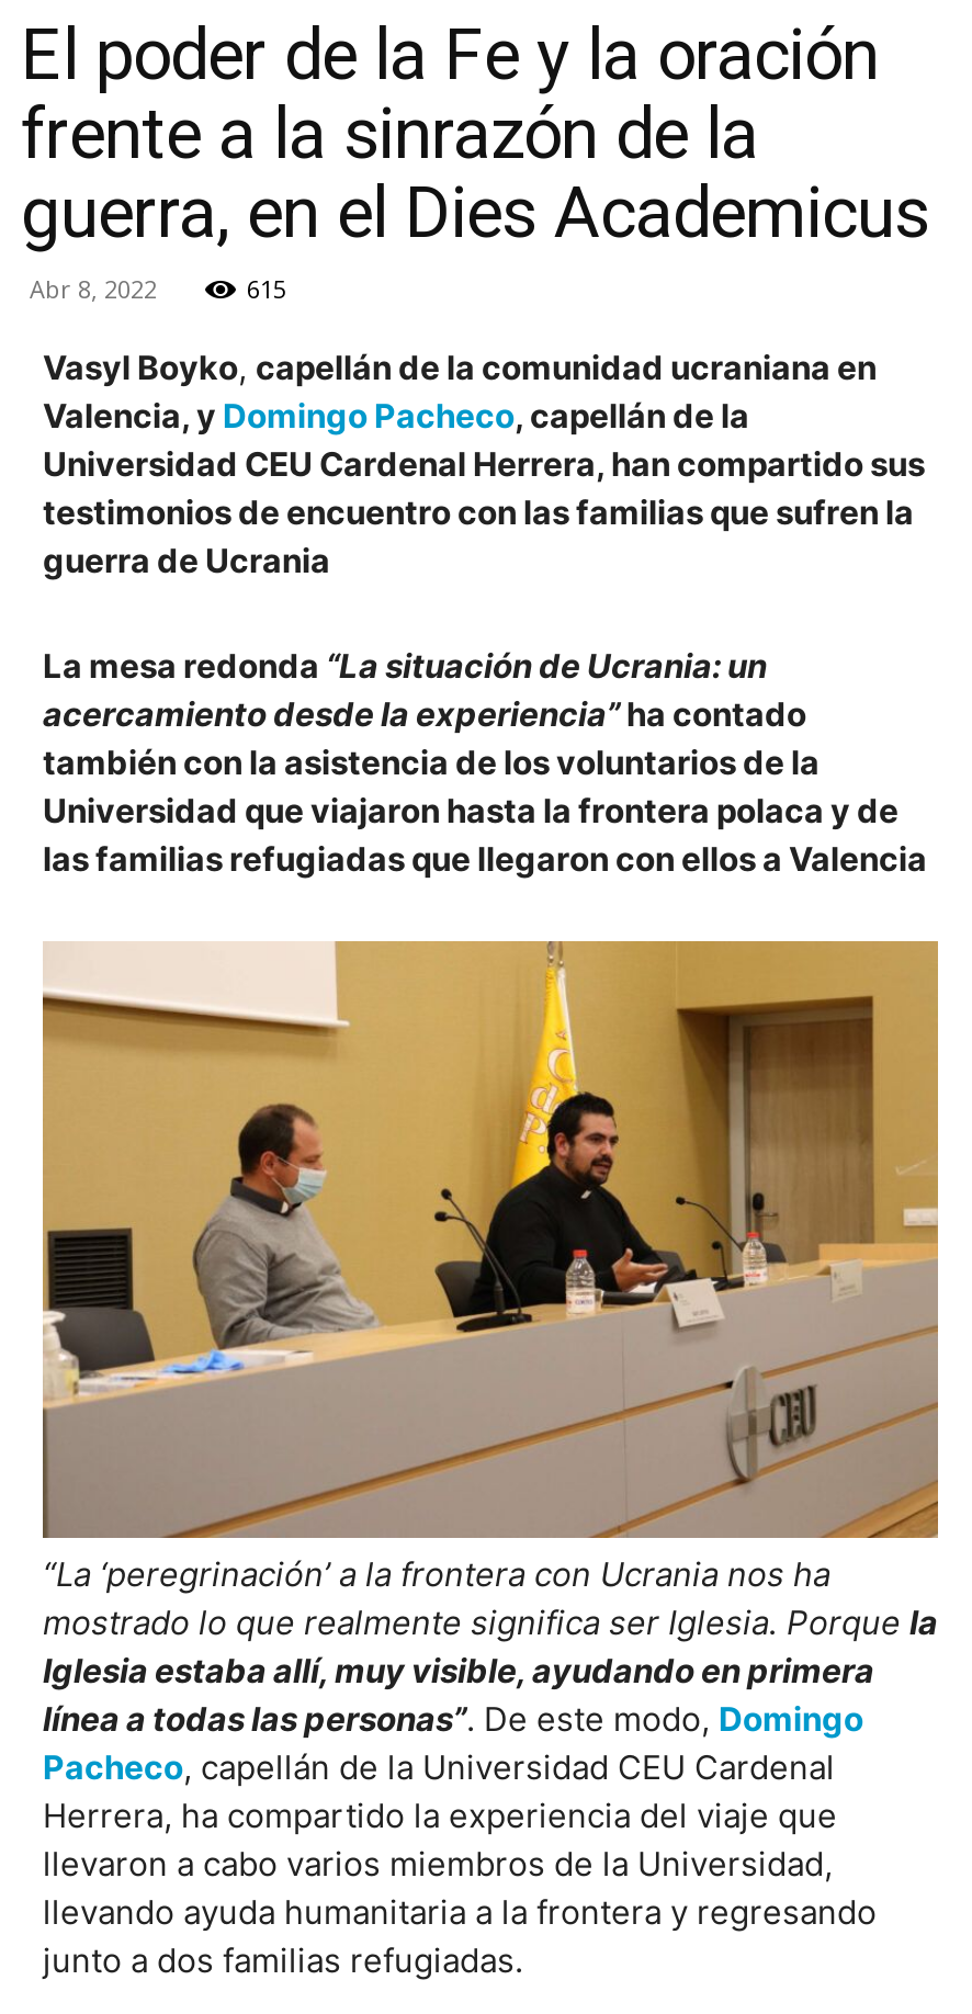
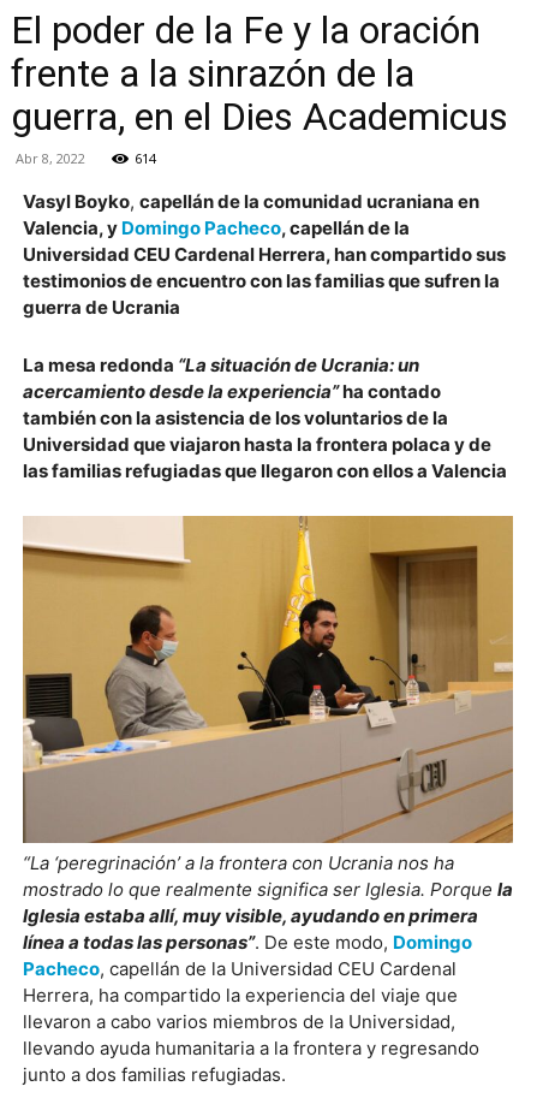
[247,272,286,305] 615 -> [135,149,156,167] 614

